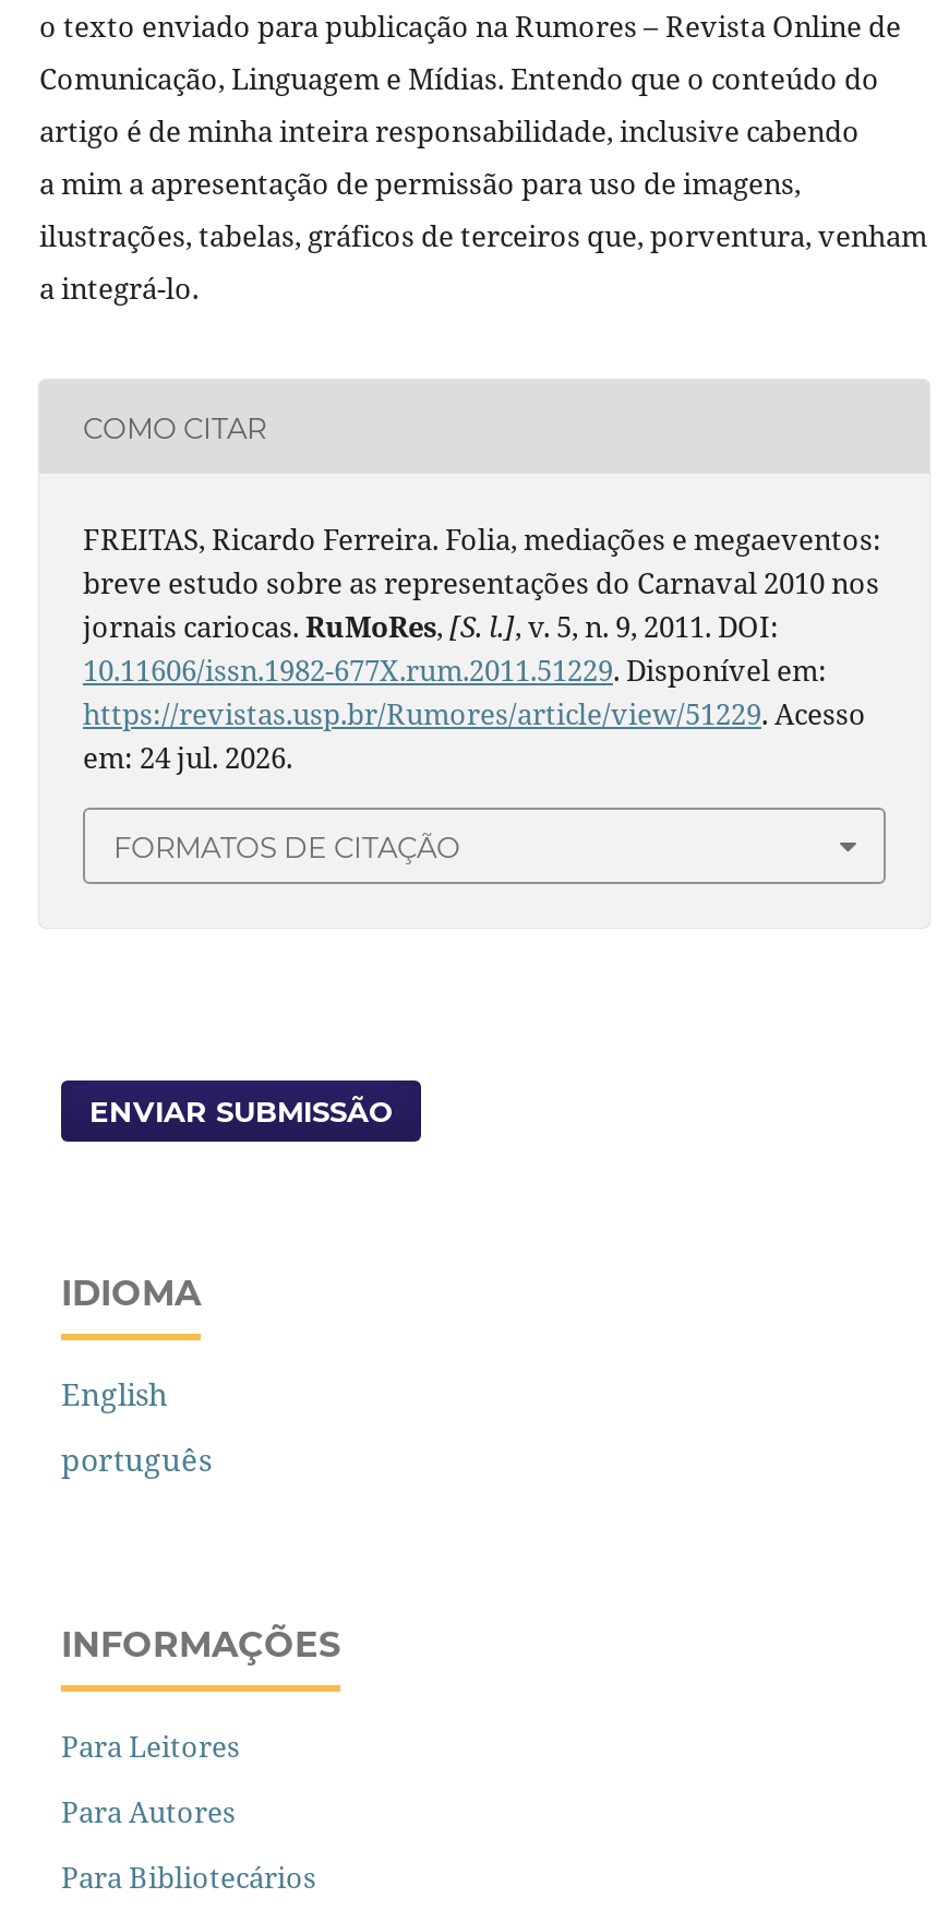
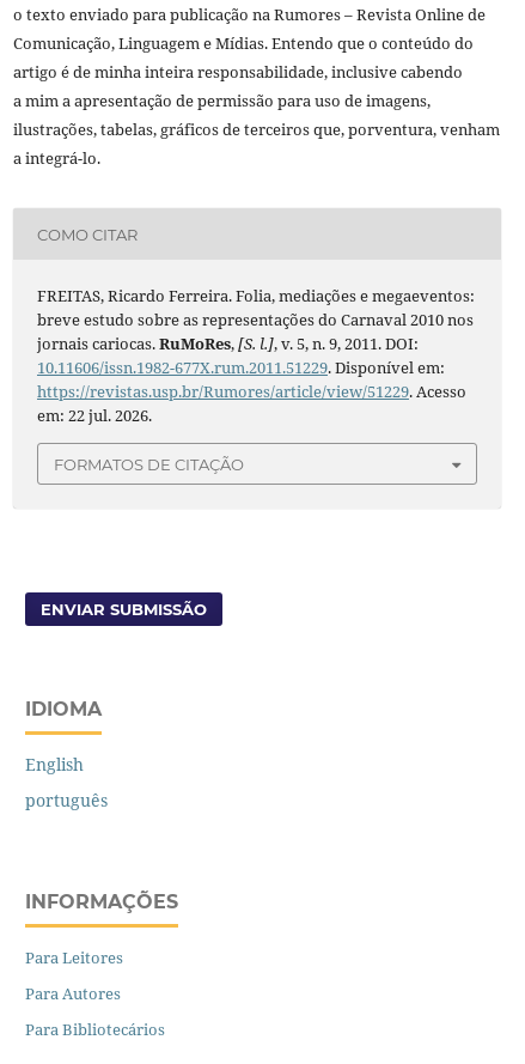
[83,738,292,778] em: 24 jul. 2026. -> [37,405,152,426] em: 22 jul. 2026.

